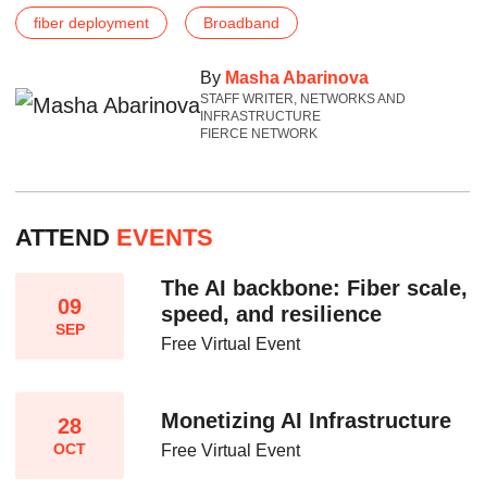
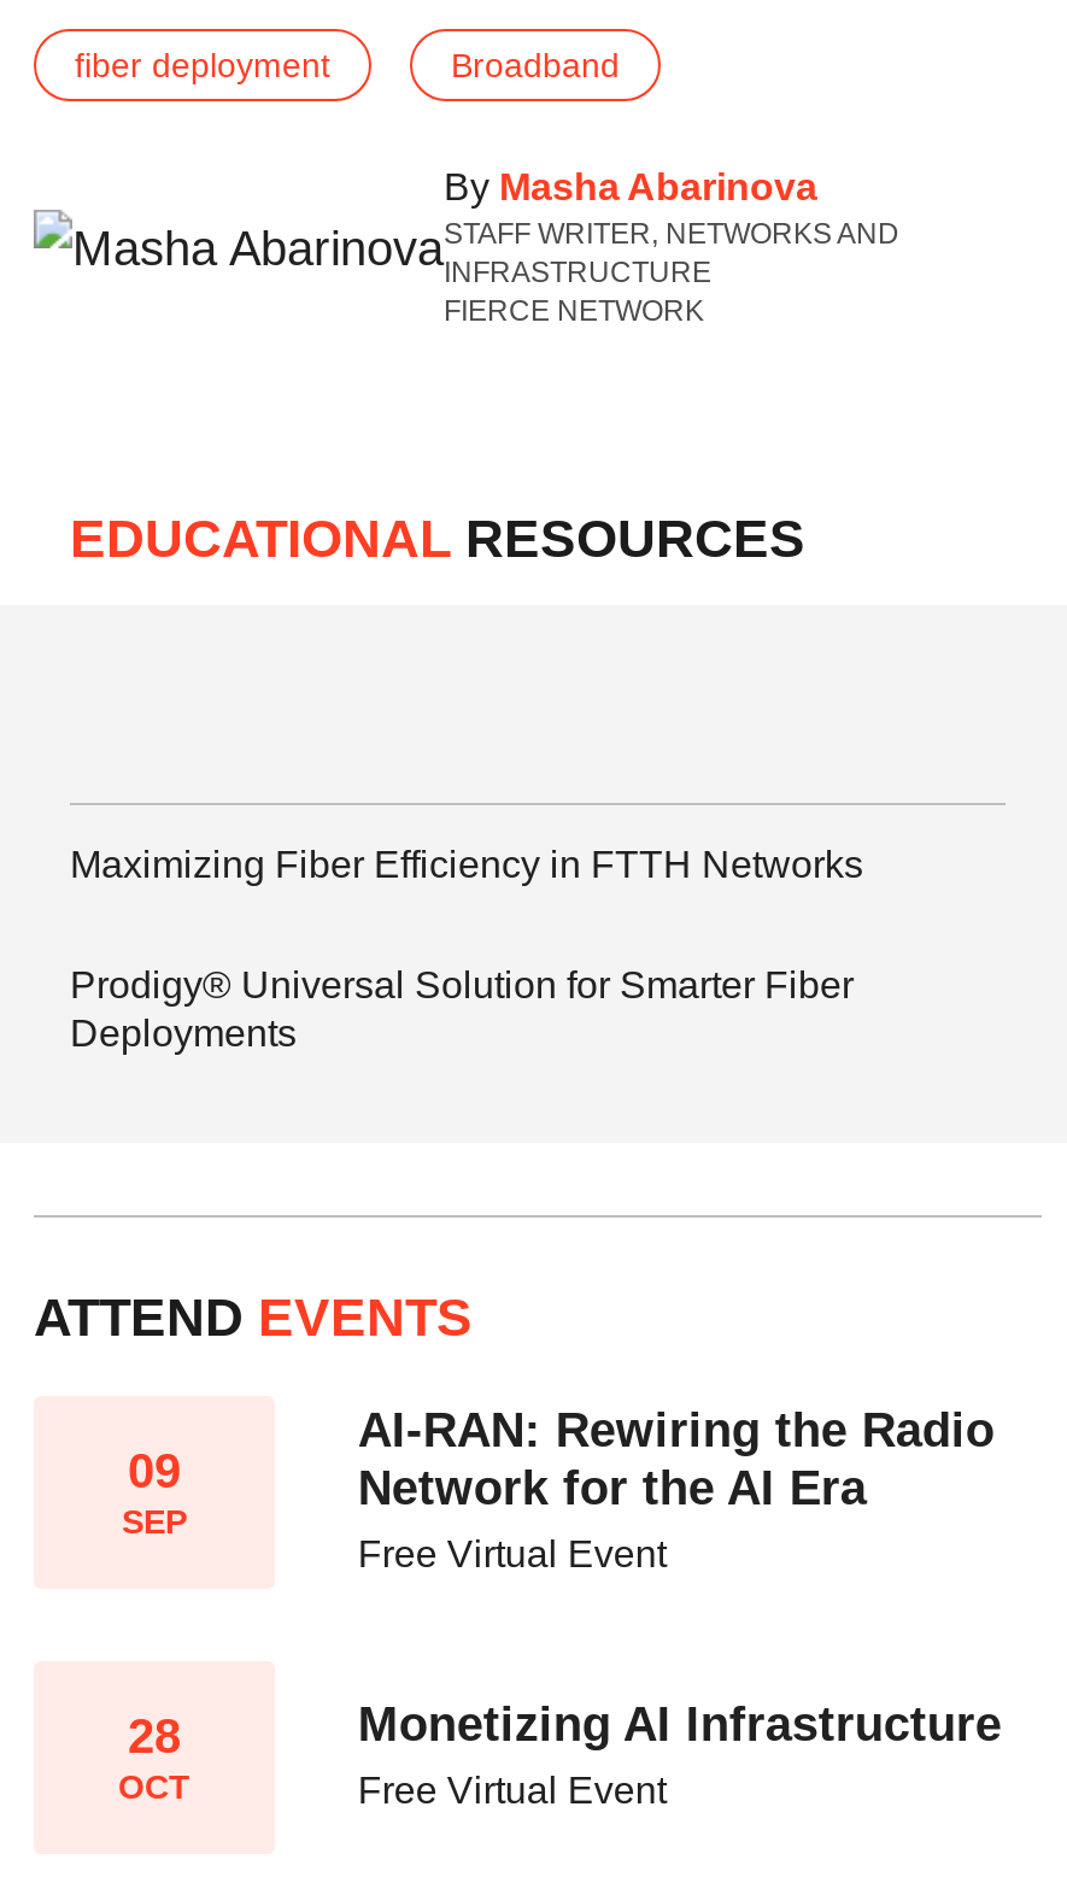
none -> [70,508,805,568] EDUCATIONAL RESOURCES
none -> [70,843,863,1053] Maximizing Fiber Efficiency in FTTH Networks | Prodigy® Universal Solution for Smarter Fiber | Deployments
[161,276,468,326] The AI backbone: Fiber scale, | speed, and resilience -> [358,1404,994,1515] AI-RAN: Rewiring the Radio | Network for the AI Era

